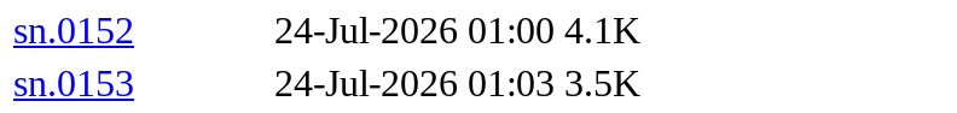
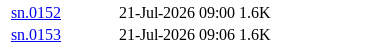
[274,11,642,51] 24-Jul-2026 01:00 4.1K -> [119,4,271,21] 21-Jul-2026 09:00 1.6K
[274,63,642,104] 24-Jul-2026 01:03 3.5K -> [119,26,271,43] 21-Jul-2026 09:06 1.6K

